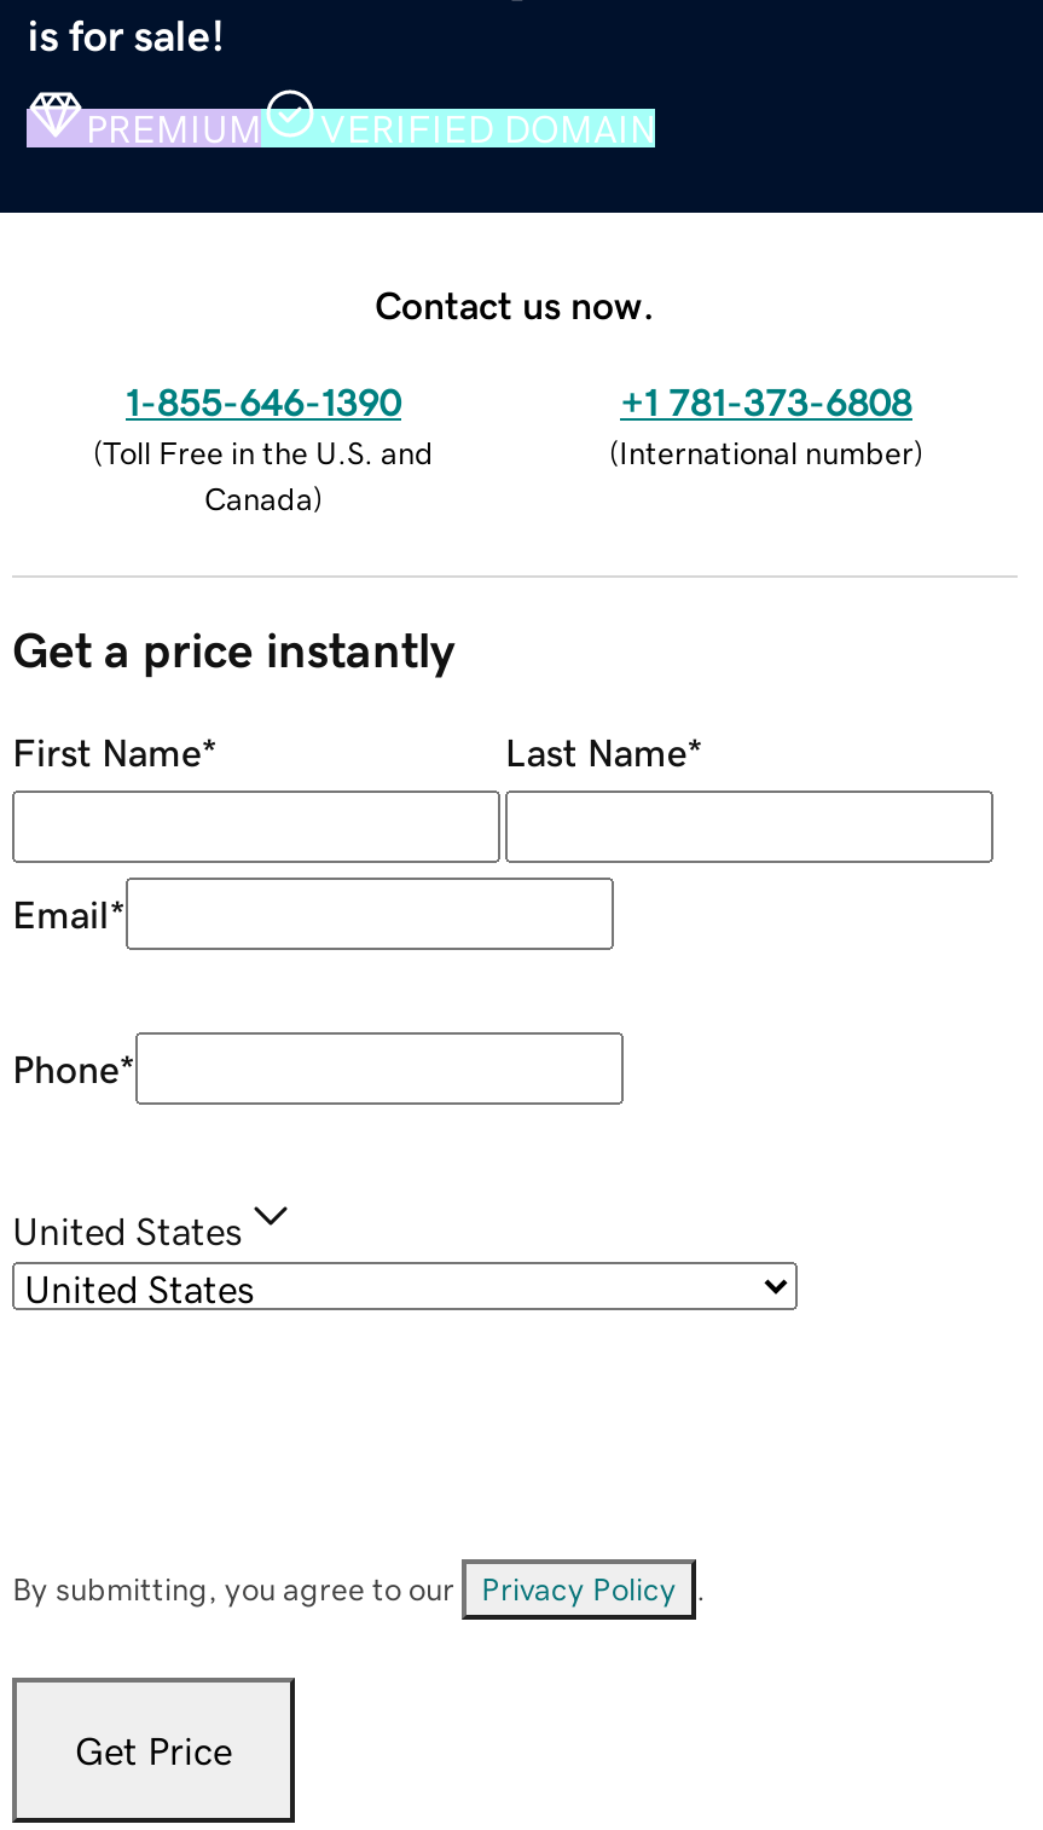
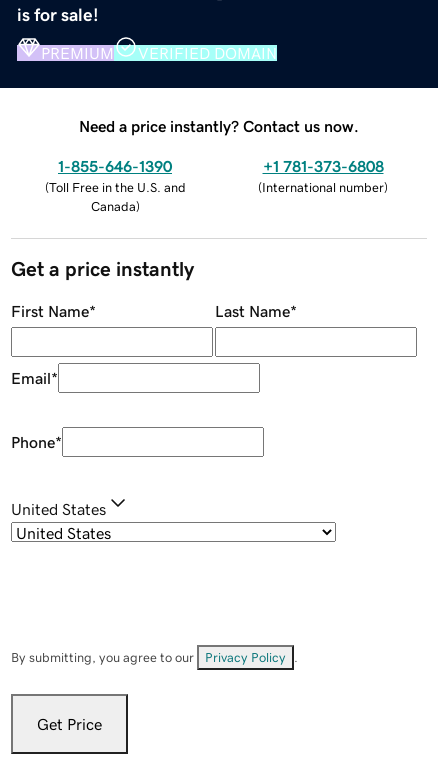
[375,284,655,323] Contact us now. -> [79,118,359,134] Need a price instantly? Contact us now.

